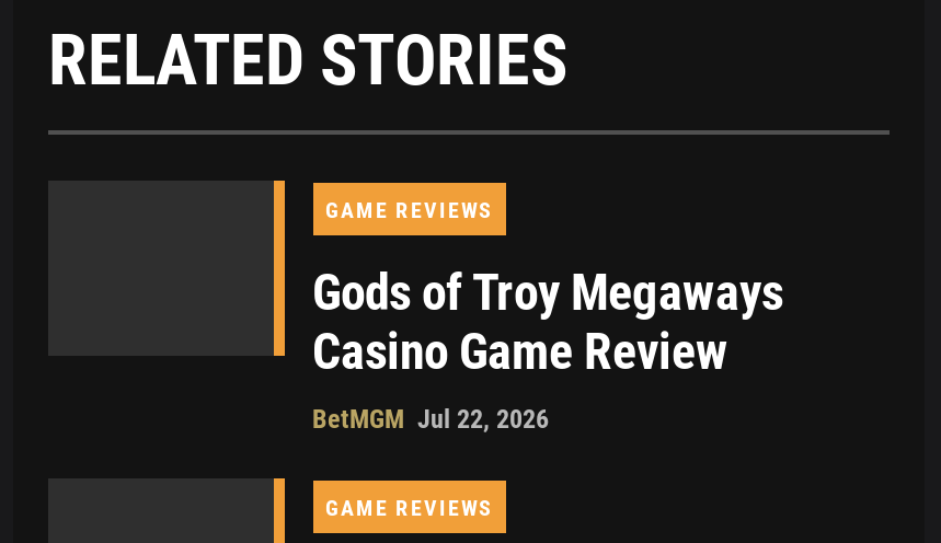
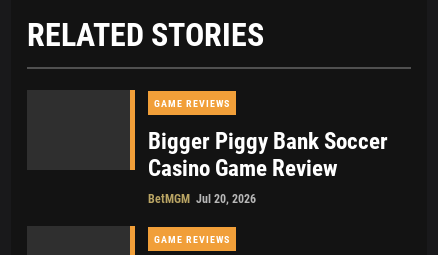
[312,265,783,324] Gods of Troy Megaways -> [147,128,387,155] Bigger Piggy Bank Soccer
[312,405,549,436] BetMGM Jul 22, 2026 -> [147,192,255,206] BetMGM Jul 20, 2026

